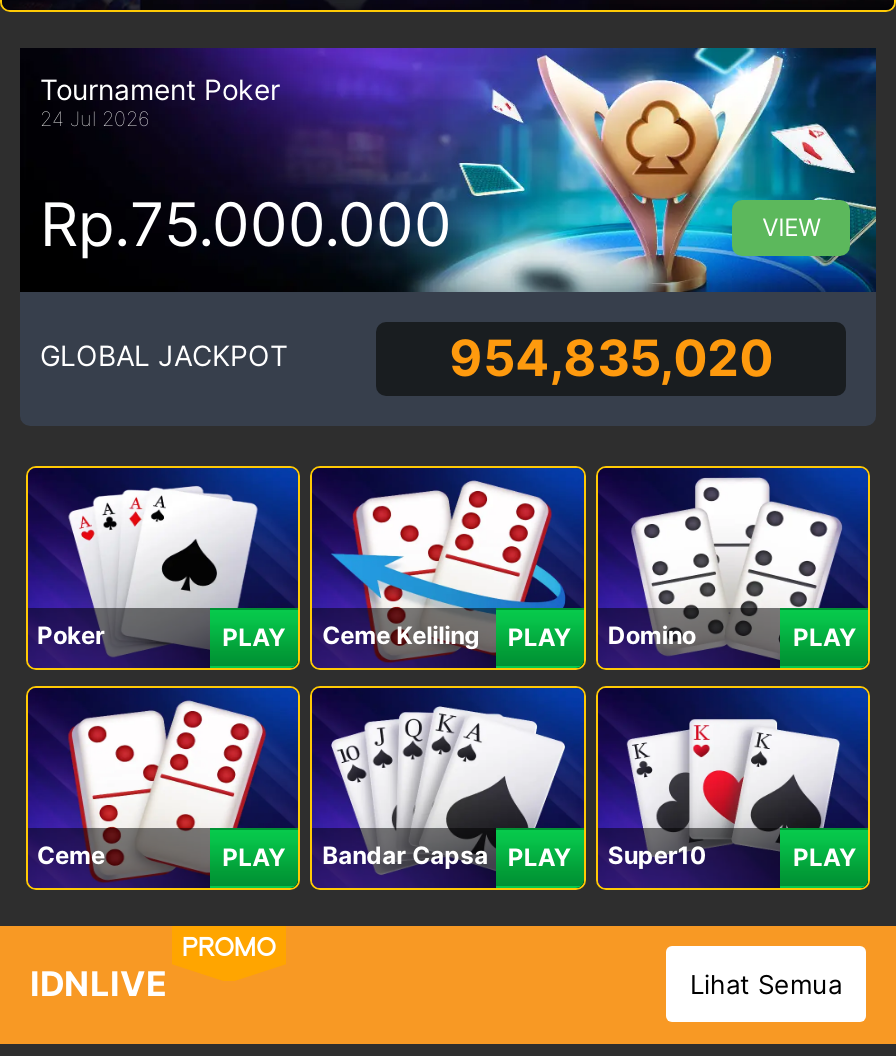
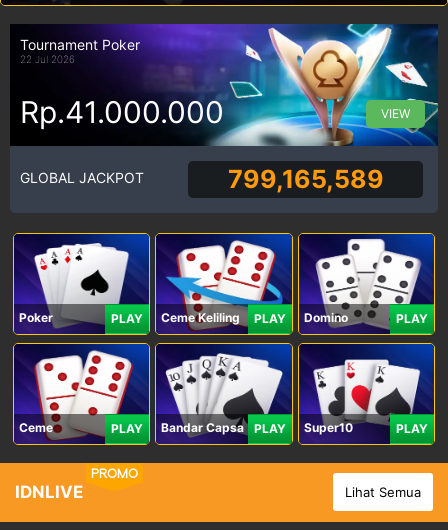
[40,107,150,131] 24 Jul 2026 -> [20,53,75,65] 22 Jul 2026
[40,188,452,260] Rp.75.000.000 -> [20,94,224,130] Rp.41.000.000
[449,327,773,387] 954,835,020 -> [228,163,384,193] 799,165,589

